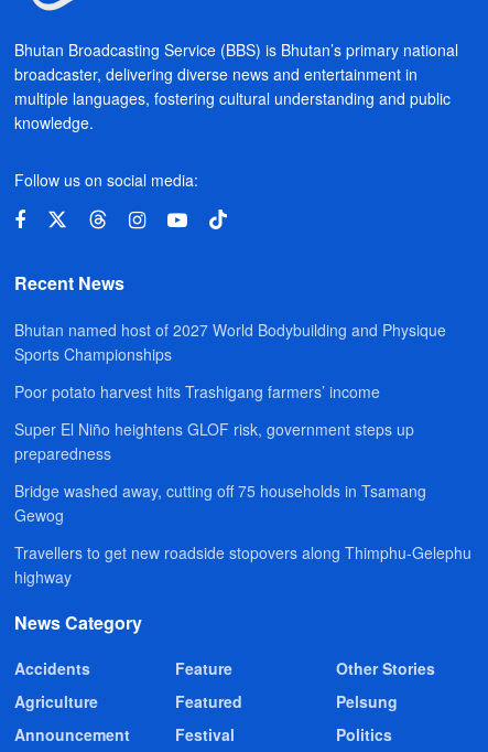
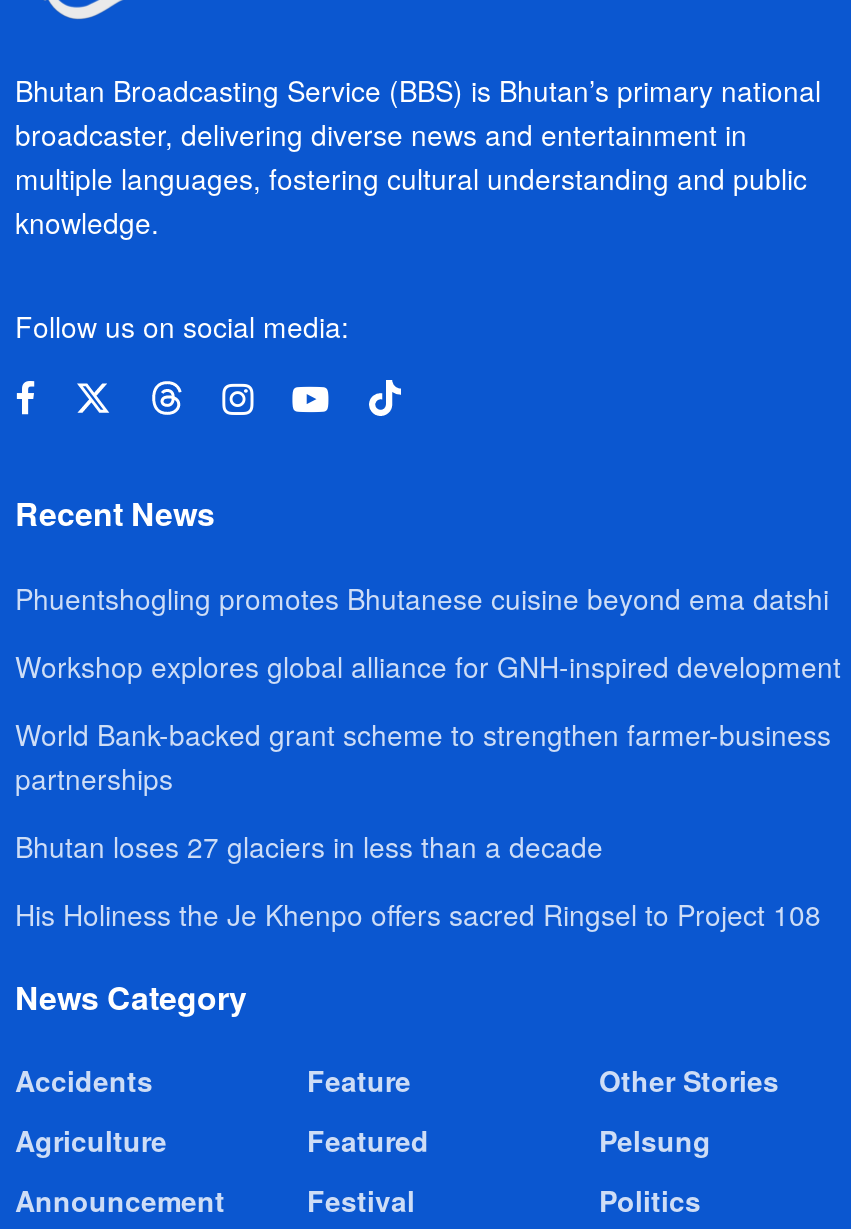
[14,318,446,365] Bhutan named host of 2027 World Bodybuilding and Physique | Sports Championships -> [15,577,829,617] Phuentshogling promotes Bhutanese cuisine beyond ema datshi
[14,380,380,402] Poor potato harvest hits Trashigang farmers’ income -> [15,645,841,685] Workshop explores global alliance for GNH-inspired development
[14,418,414,464] Super El Niño heightens GLOF risk, government steps up | preparedness -> [15,713,831,797] World Bank-backed grant scheme to strengthen farmer-business | partnerships
[14,479,426,526] Bridge washed away, cutting off 75 households in Tsamang | Gewog -> [15,825,603,865] Bhutan loses 27 glaciers in less than a decade
[14,541,471,587] Travellers to get new roadside stopovers along Thimphu-Gelephu | highway -> [15,893,821,933] His Holiness the Je Khenpo offers sacred Ringsel to Project 108

